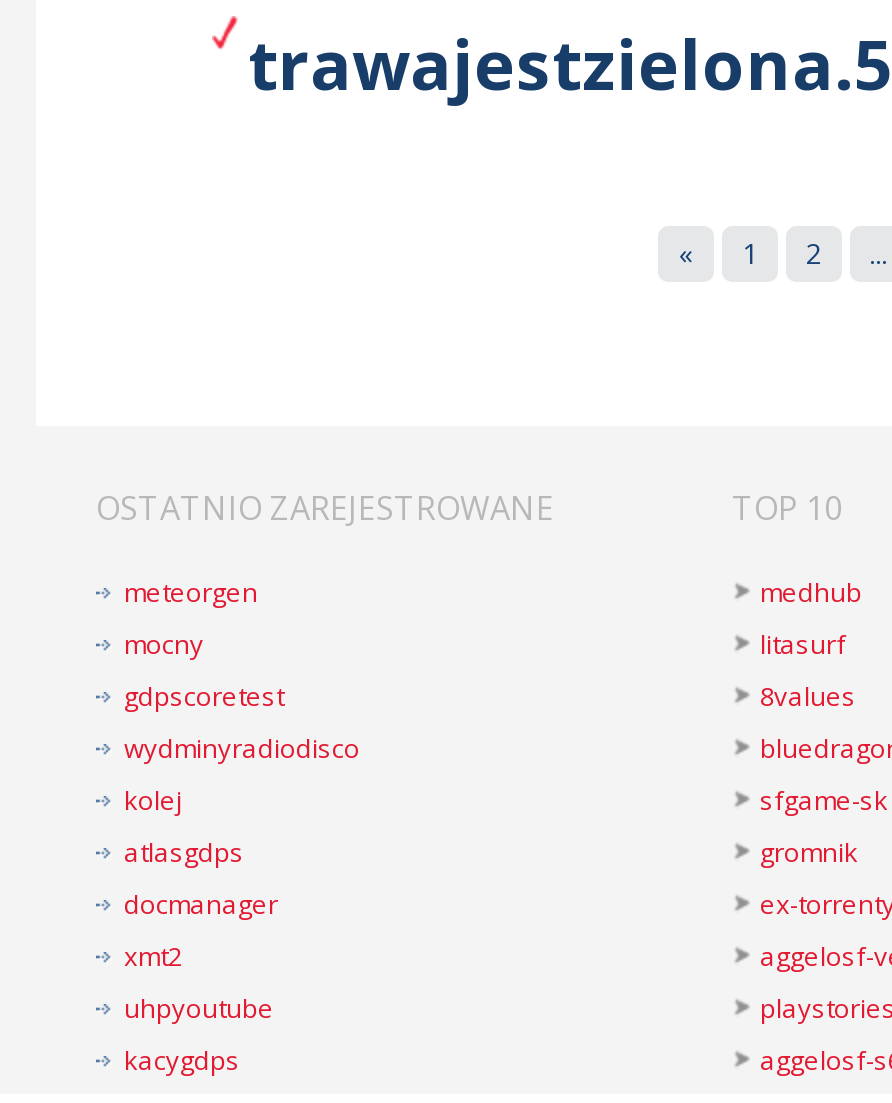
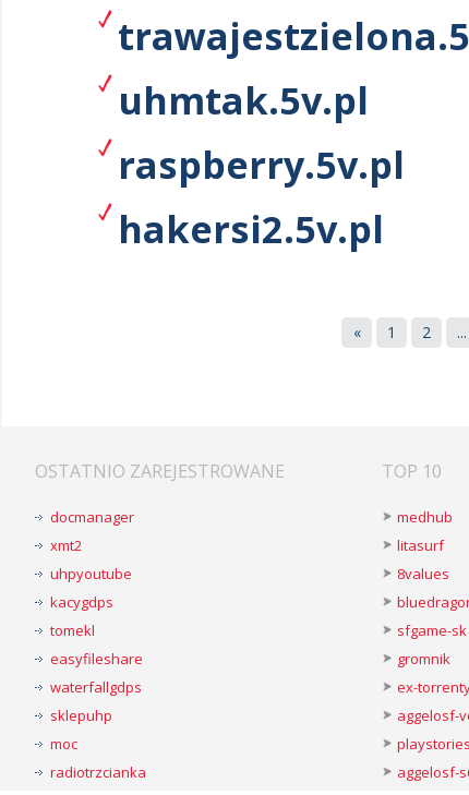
none -> [118,74,405,254] uhmtak.5v.pl | raspberry.5v.pl | hakersi2.5v.pl
[124,574,360,870] meteorgen | mocny | gdpscoretest | wydminyradiodisco | kolej | atlasgdps -> none
none -> [50,621,146,782] tomekl | easyfileshare | waterfallgdps | sklepuhp | moc | radiotrzcianka

